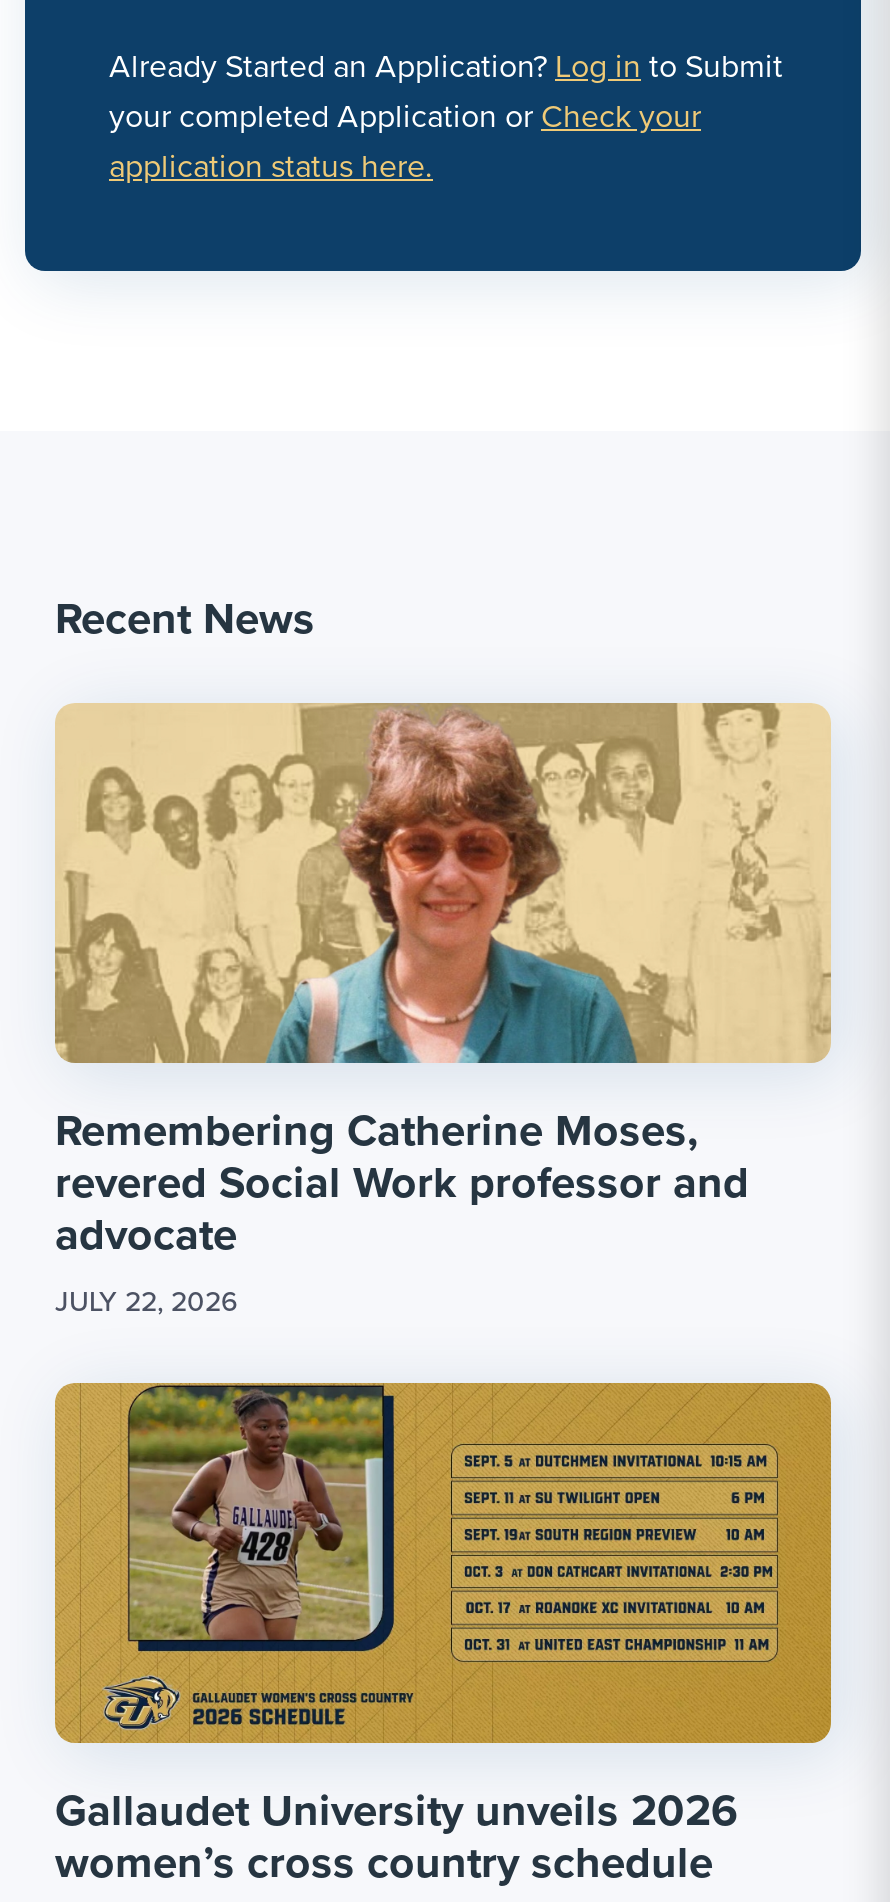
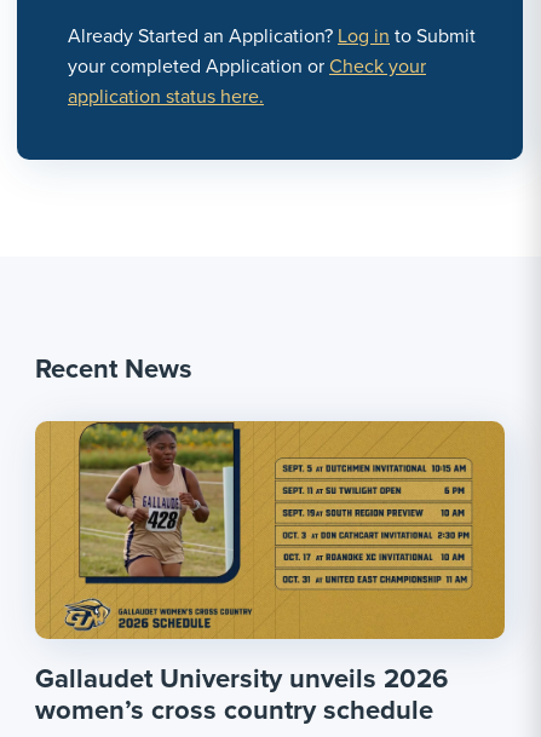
[55,703,831,1321] [image] | Remembering Catherine Moses, | revered Social Work professor and | advocate | JULY 22, 2026 -> none

